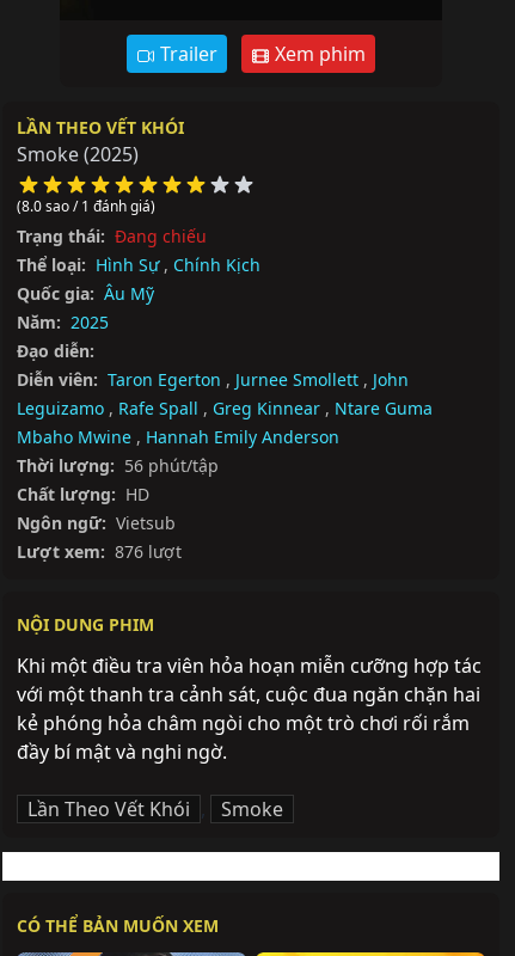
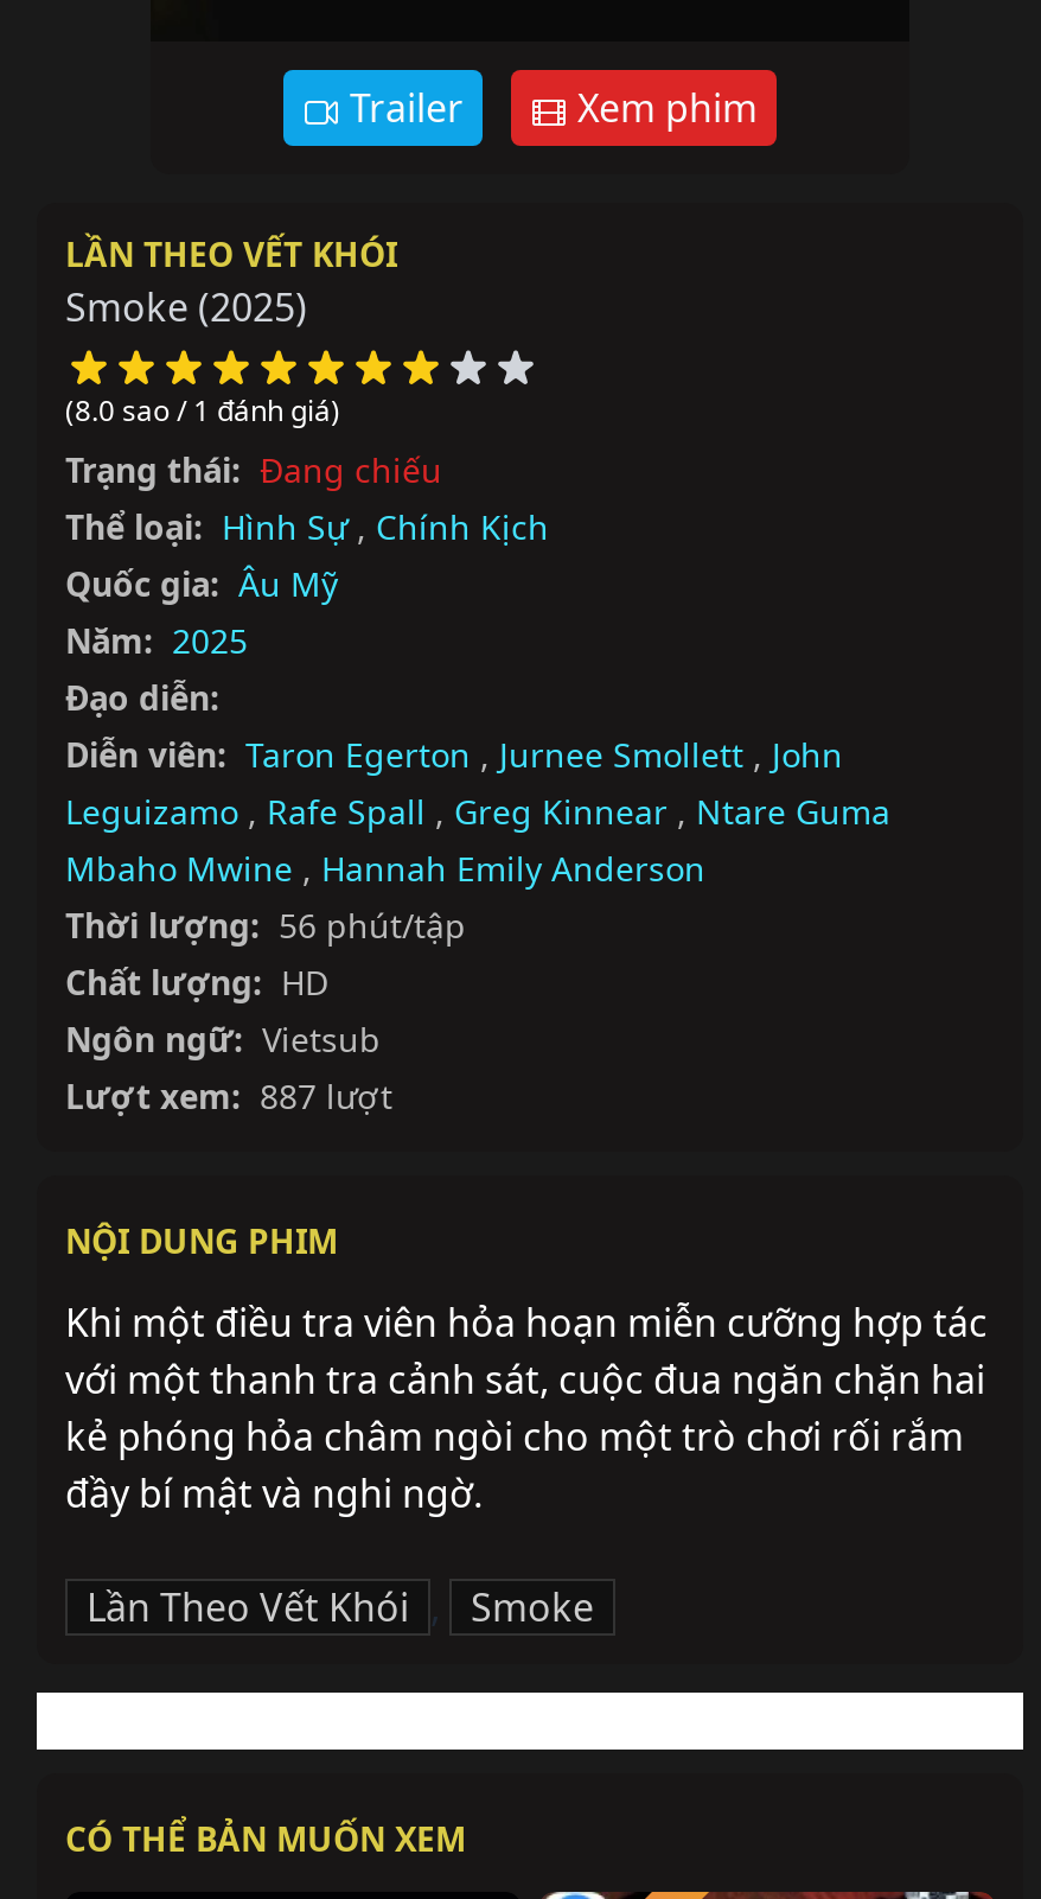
[17,540,182,563] Lượt xem: 876 lượt -> [65,1073,392,1118] Lượt xem: 887 lượt

